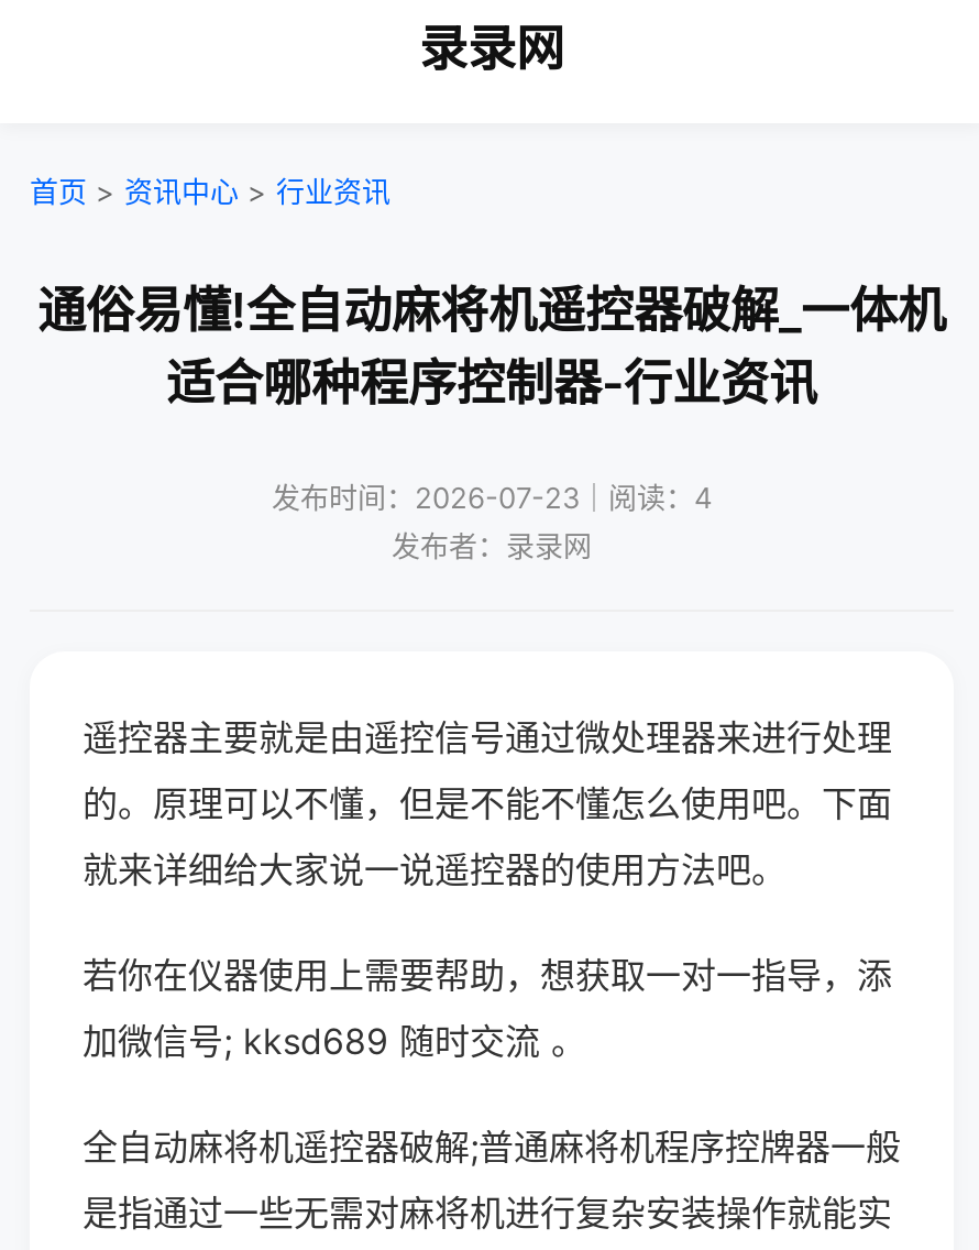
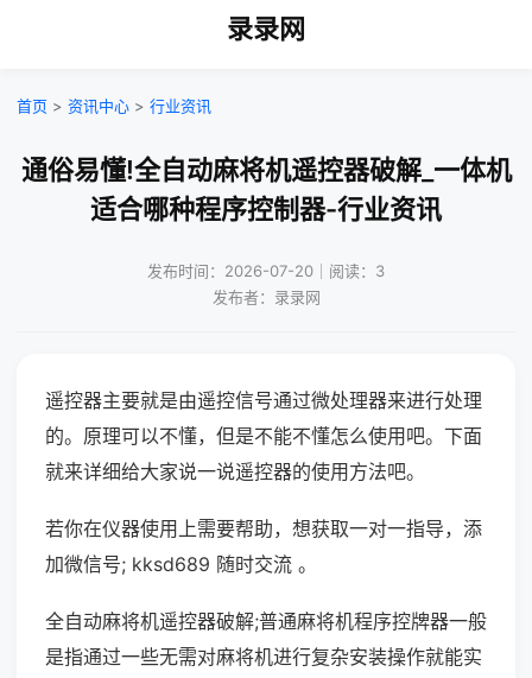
[272,480,712,515] 发布时间：2026-07-23｜阅读：4 -> [147,261,385,280] 发布时间：2026-07-20｜阅读：3

